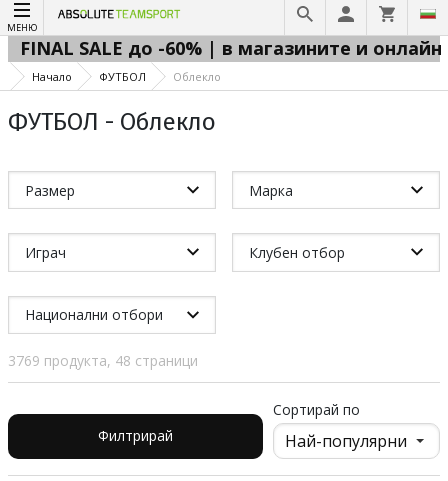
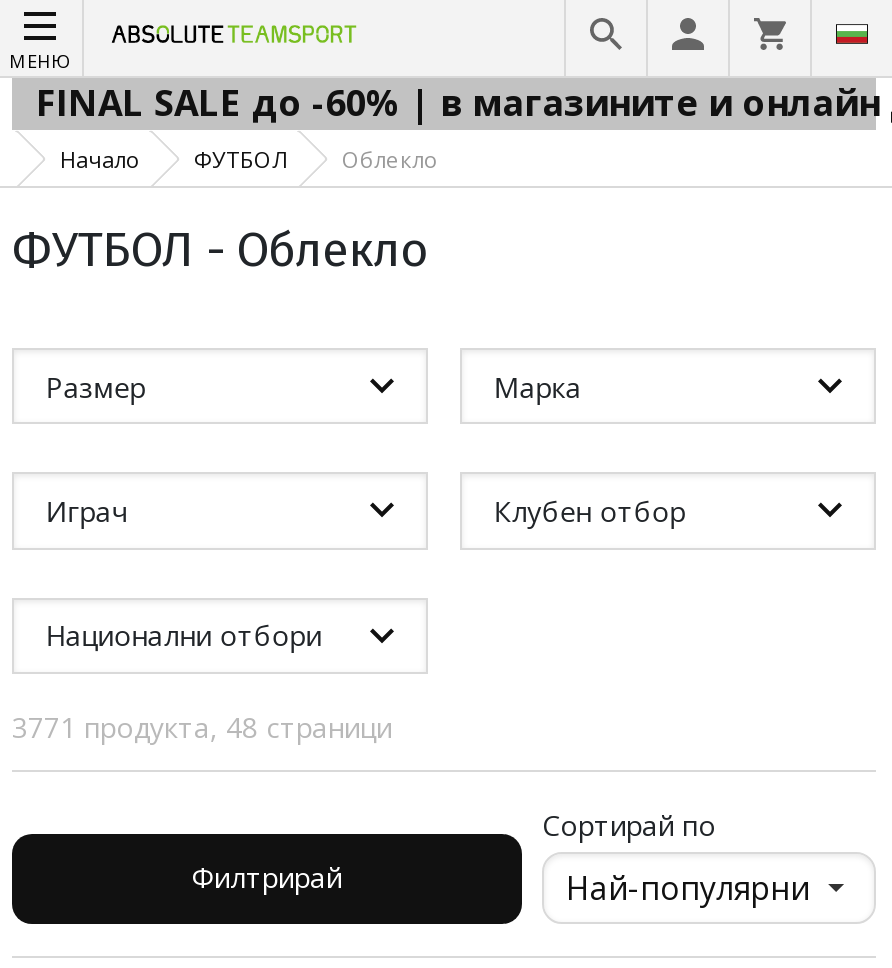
[8,351,198,370] 3769 продукта, 48 страници -> [12,708,392,746] 3771 продукта, 48 страници

